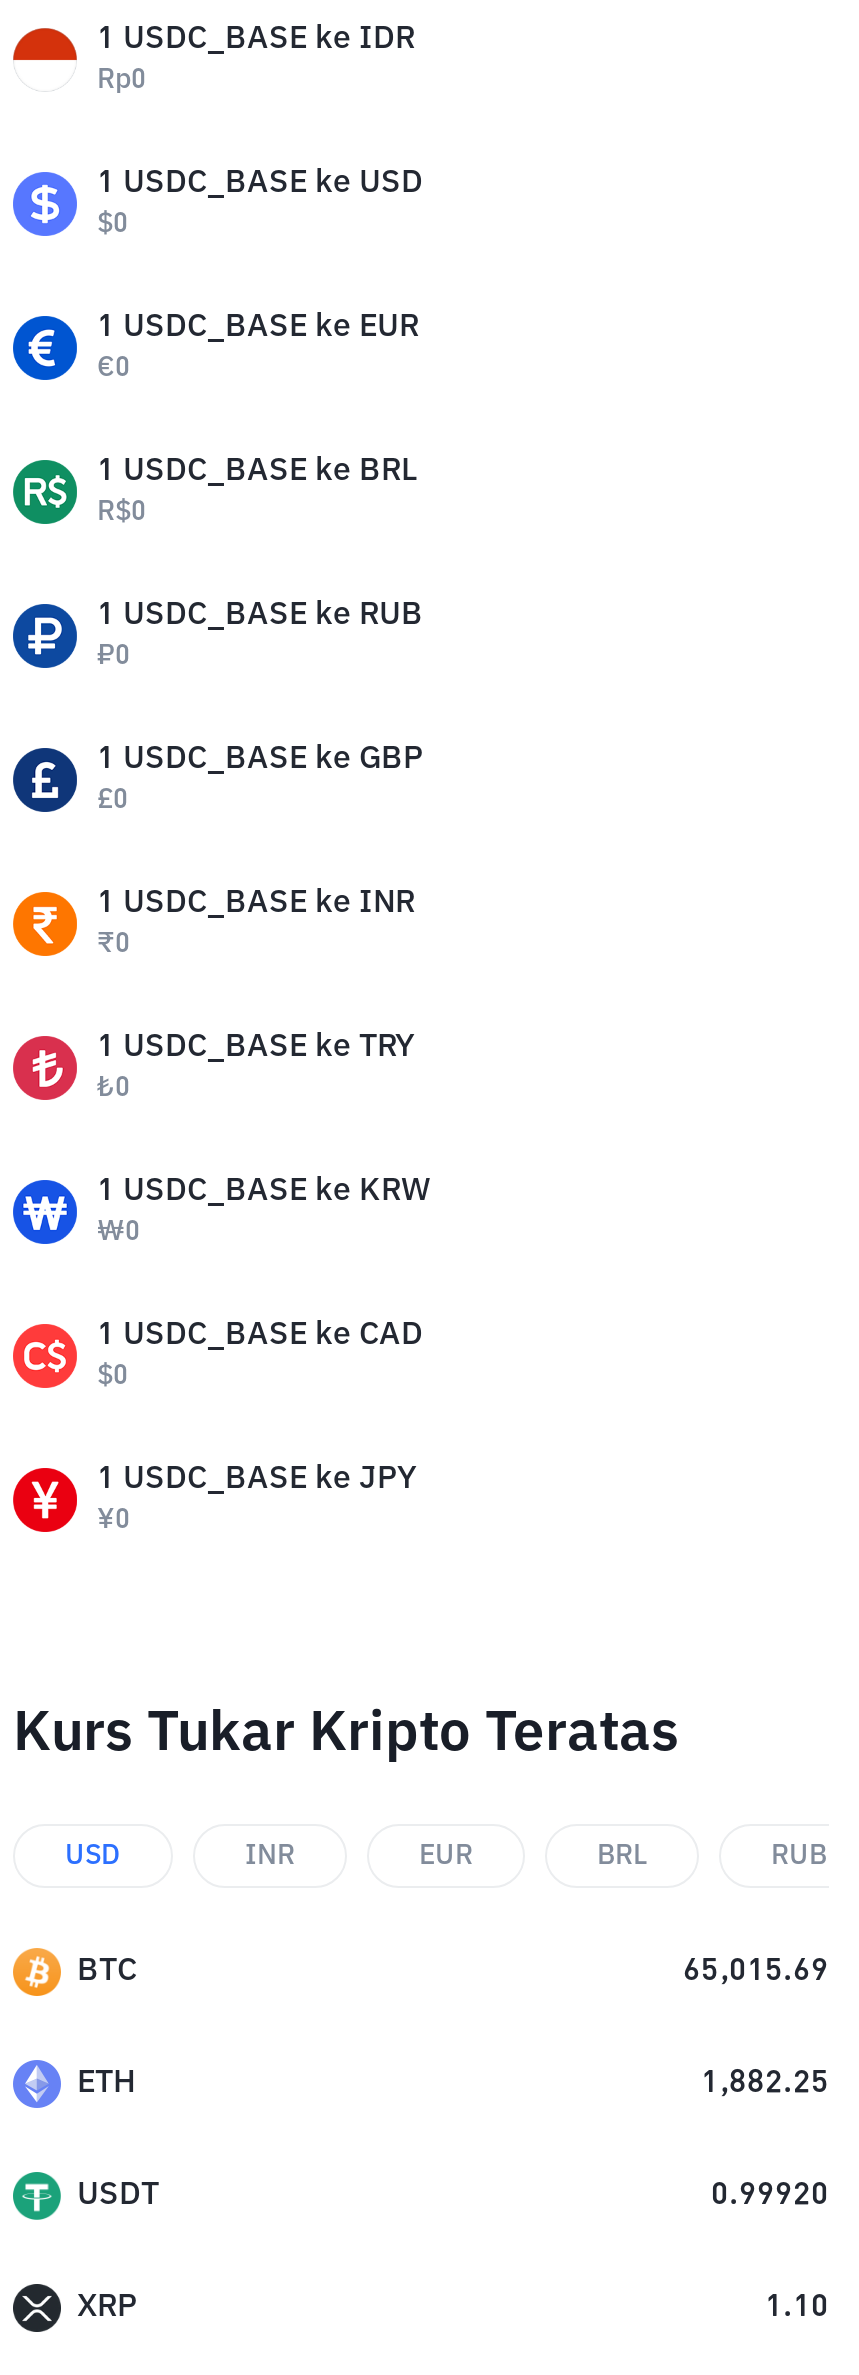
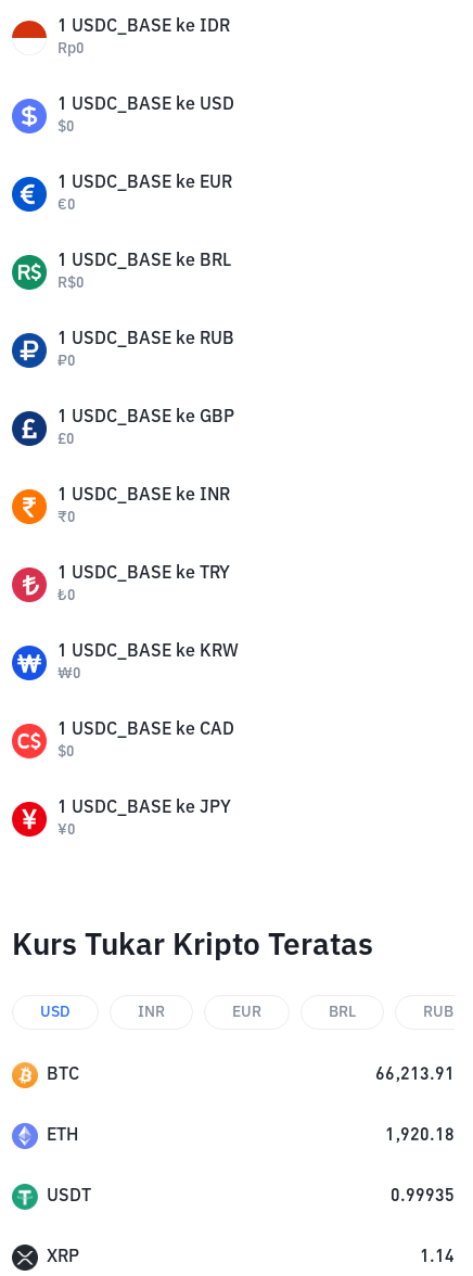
[683,1956,829,1988] 65,015.69 -> [375,1067,455,1084] 66,213.91
[701,2068,829,2100] 1,882.25 -> [385,1127,455,1145] 1,920.18
[711,2180,829,2212] 0.99920 -> [391,1188,455,1205] 0.99935
[765,2292,829,2324] 1.10 -> [420,1249,455,1266] 1.14

